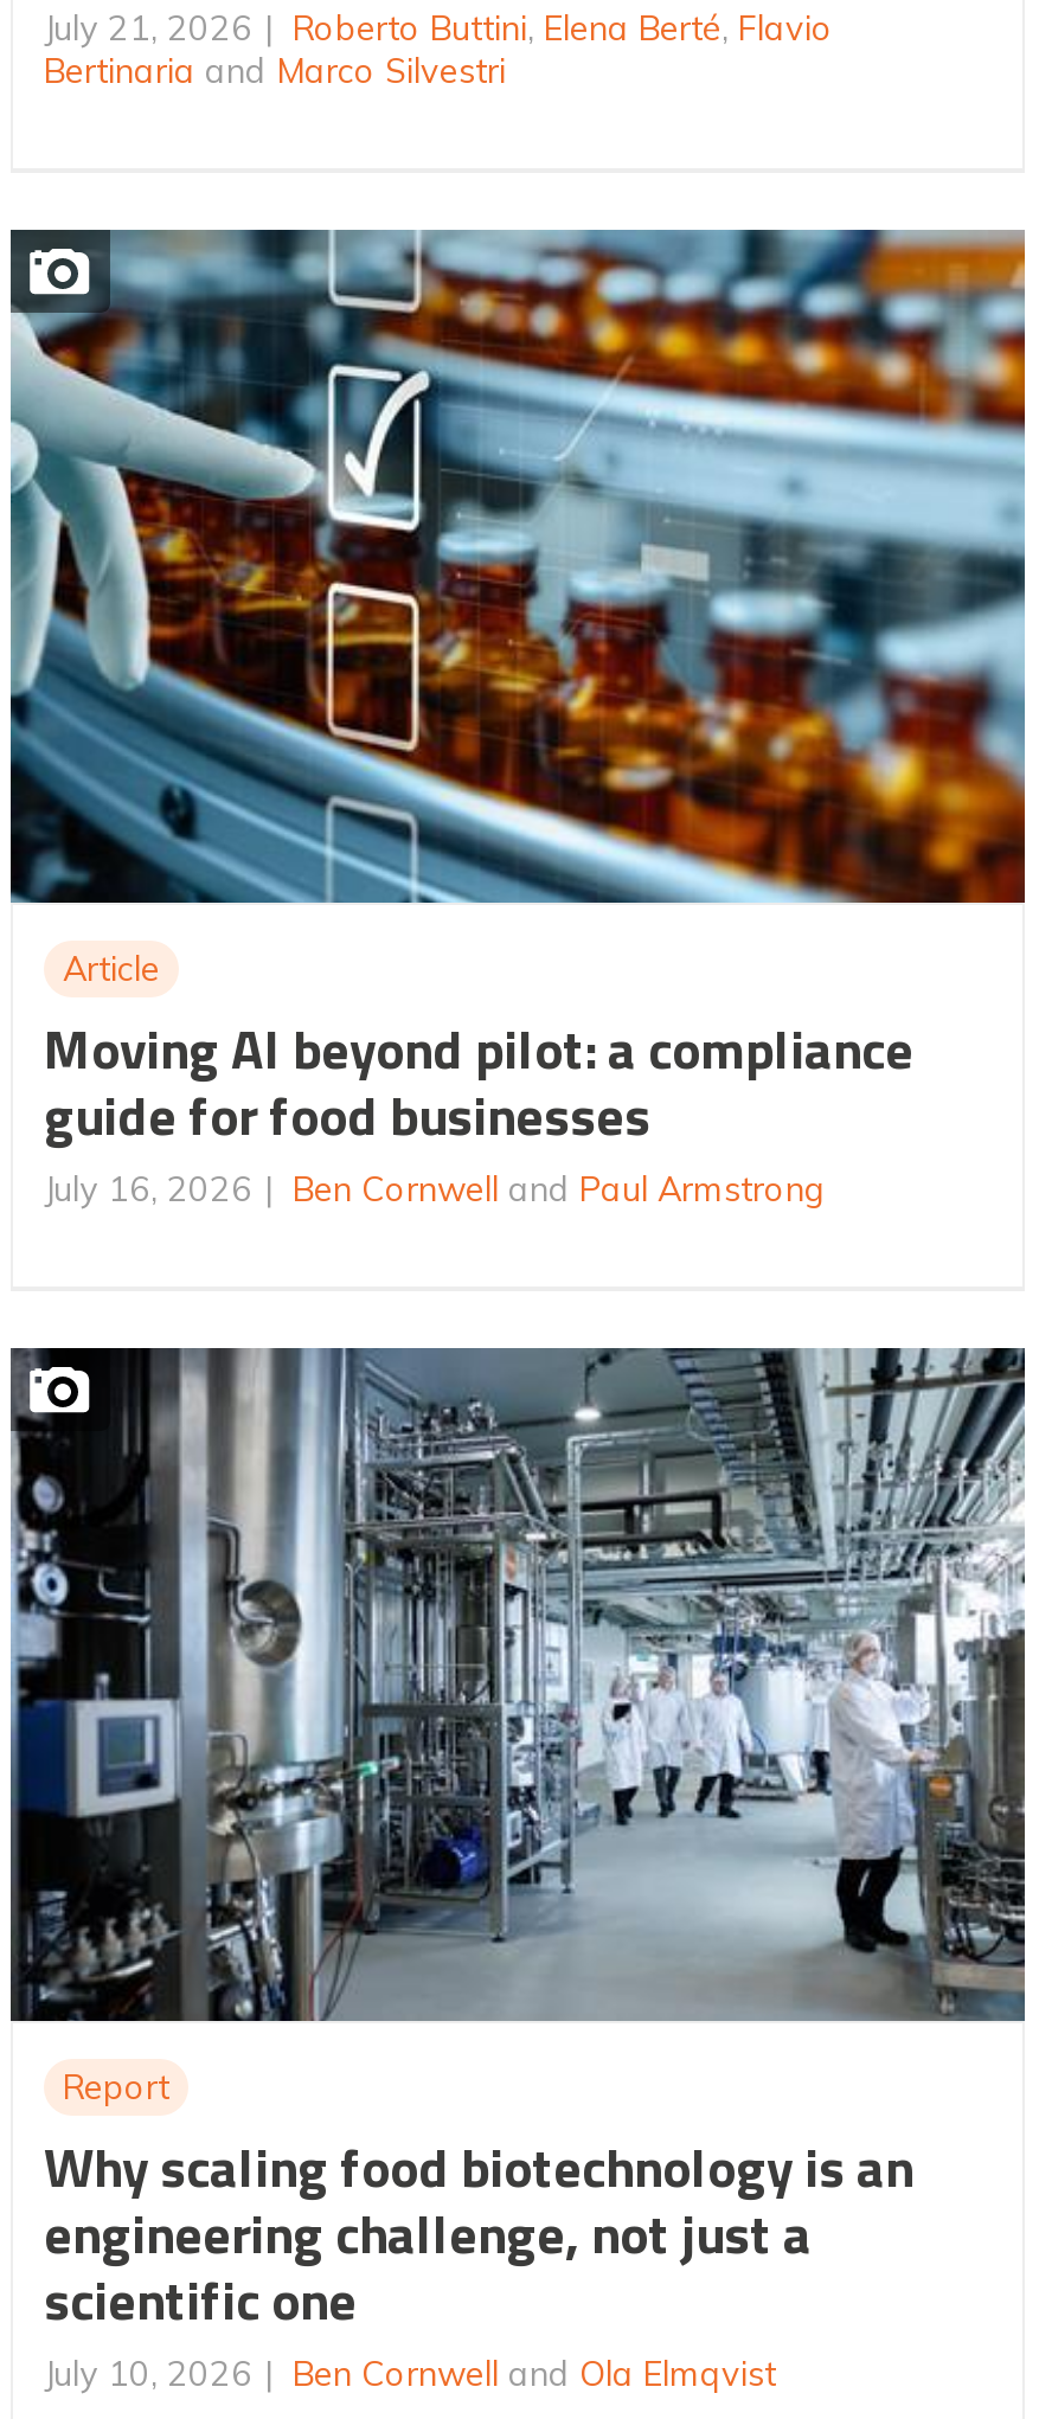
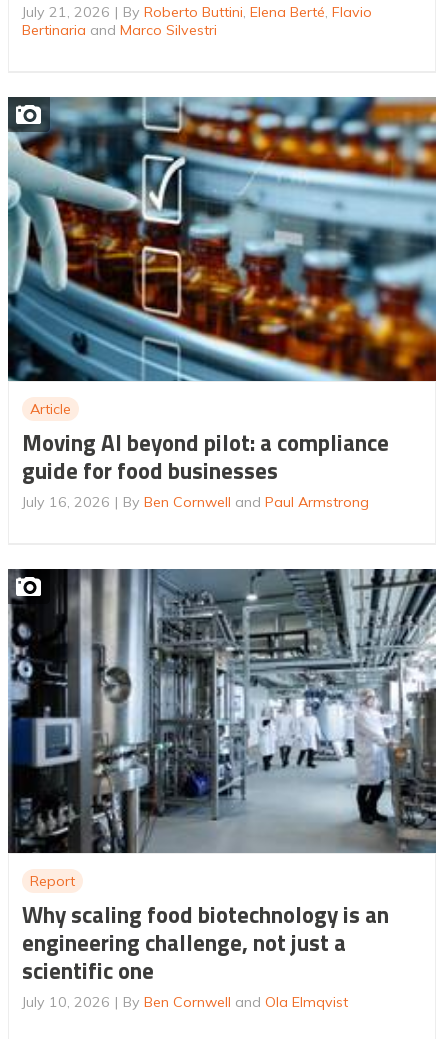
[293,7,833,49] Roberto Buttini, Elena Berté, Flavio -> [123,3,372,21] By Roberto Buttini, Elena Berté, Flavio
[293,1168,826,1211] Ben Cornwell and Paul Armstrong -> [123,493,369,511] By Ben Cornwell and Paul Armstrong
[293,2353,776,2396] Ben Cornwell and Ola Elmqvist -> [123,993,348,1011] By Ben Cornwell and Ola Elmqvist

